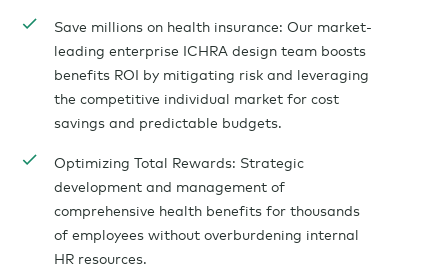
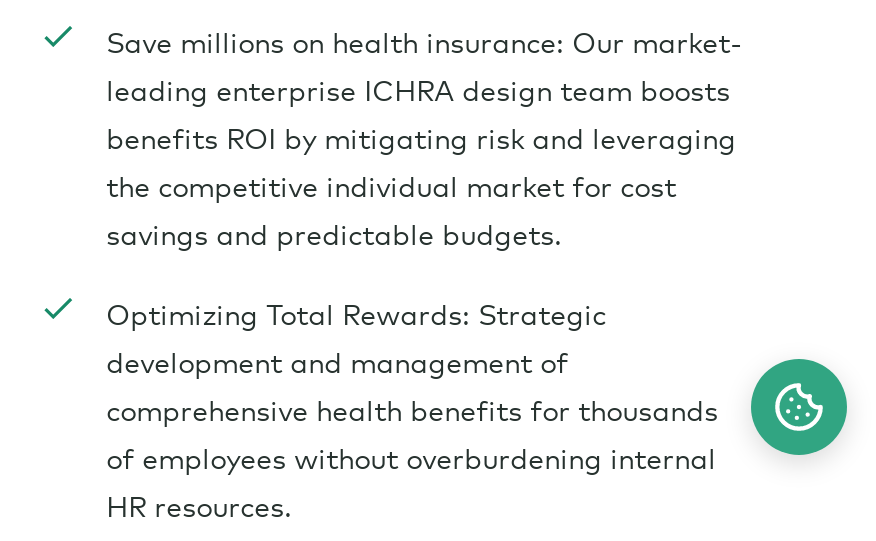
none -> [747,355,851,463] [image]

